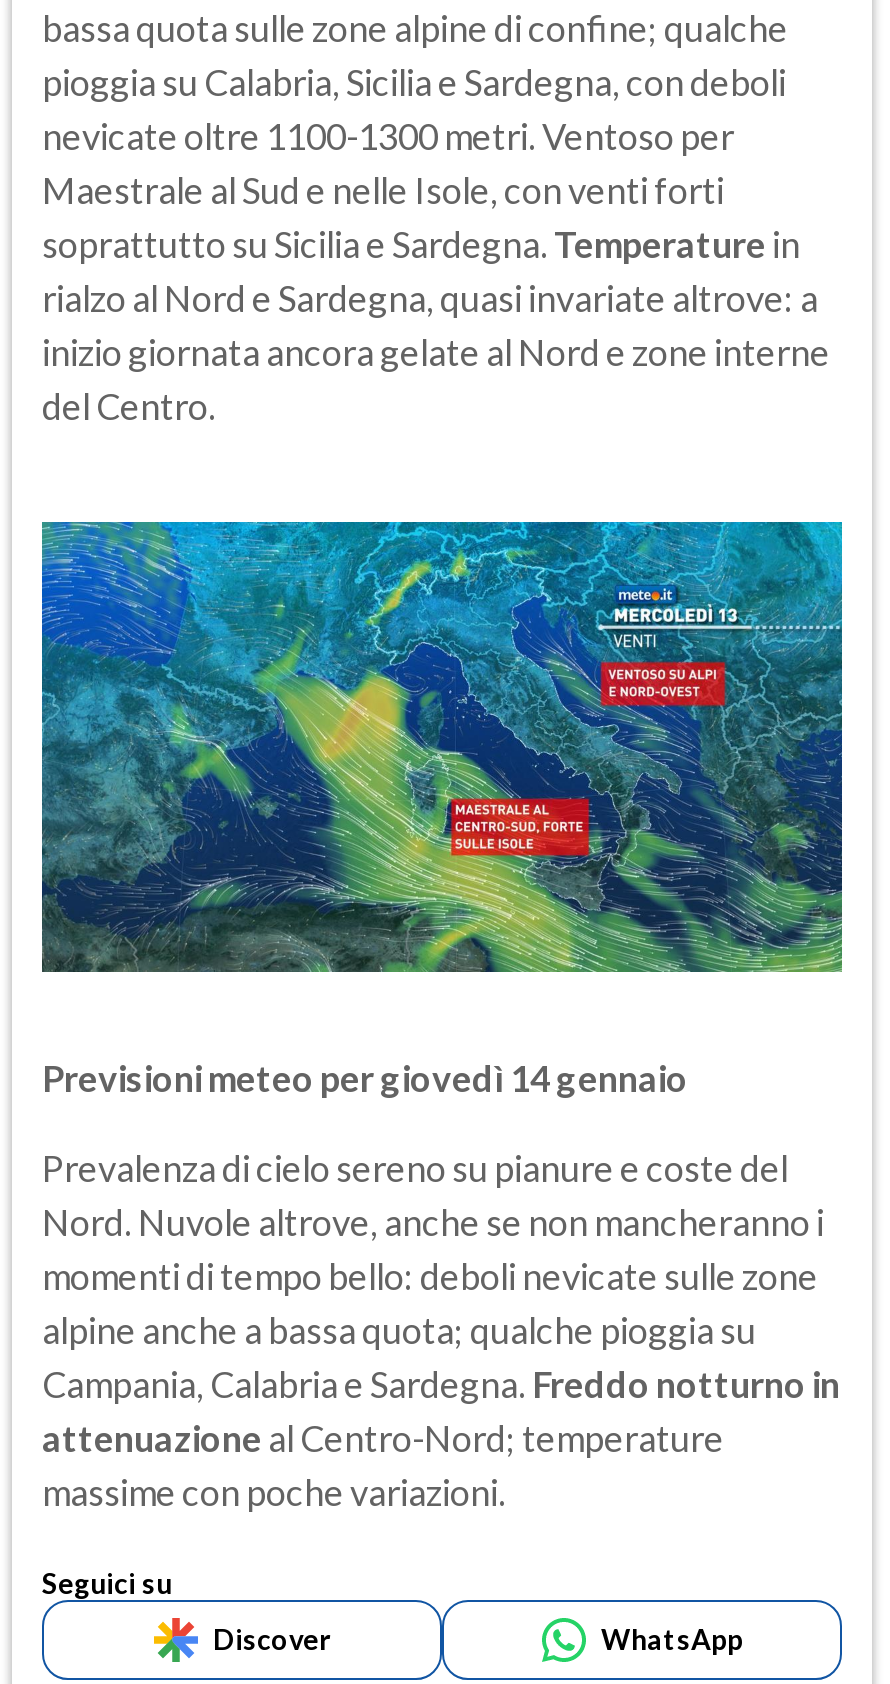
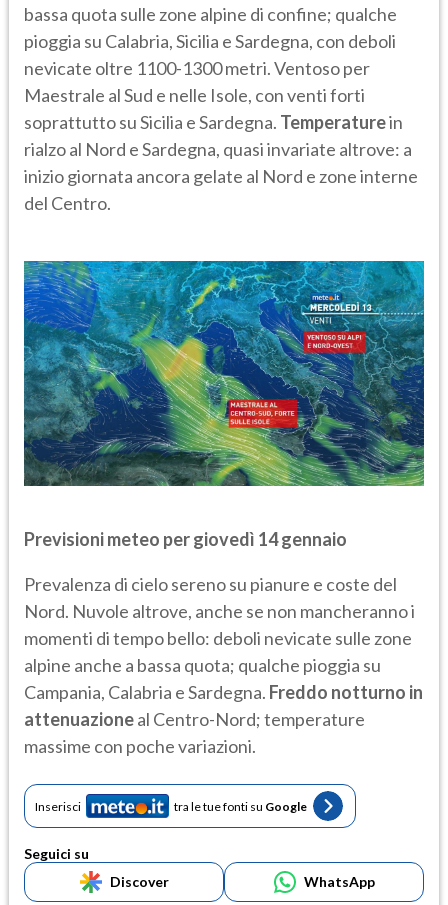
none -> [35,799,307,814] Inserisci | tra le tue fonti su Google

